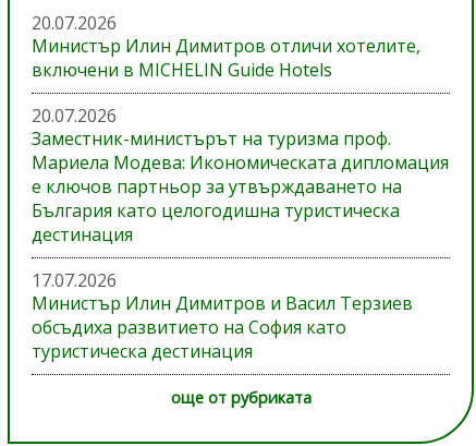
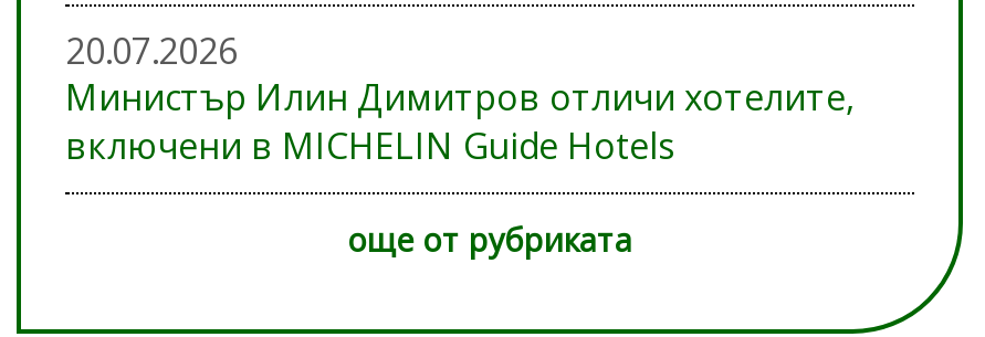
[32,104,449,363] 20.07.2026 | Заместник-министърът на туризма проф. | Мариела Модева: Икономическата дипломация | е ключов партньор за утвърждаването на | България като целогодишна туристическа | дестинация | 17.07.2026 | Министър Илин Димитров и Васил Терзиев | обсъдиха развитието на София като | туристическа дестинация -> none

